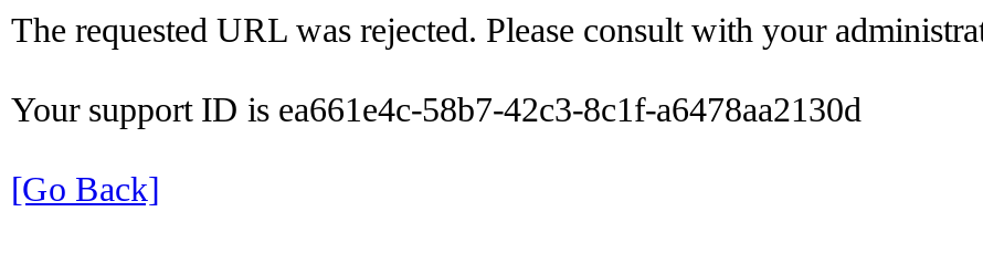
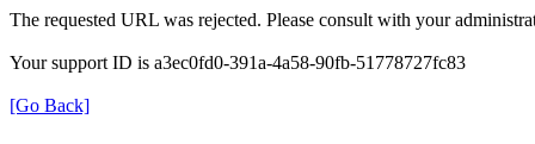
[11,91,862,128] Your support ID is ea661e4c-58b7-42c3-8c1f-a6478aa2130d -> [10,52,466,73] Your support ID is a3ec0fd0-391a-4a58-90fb-51778727fc83

